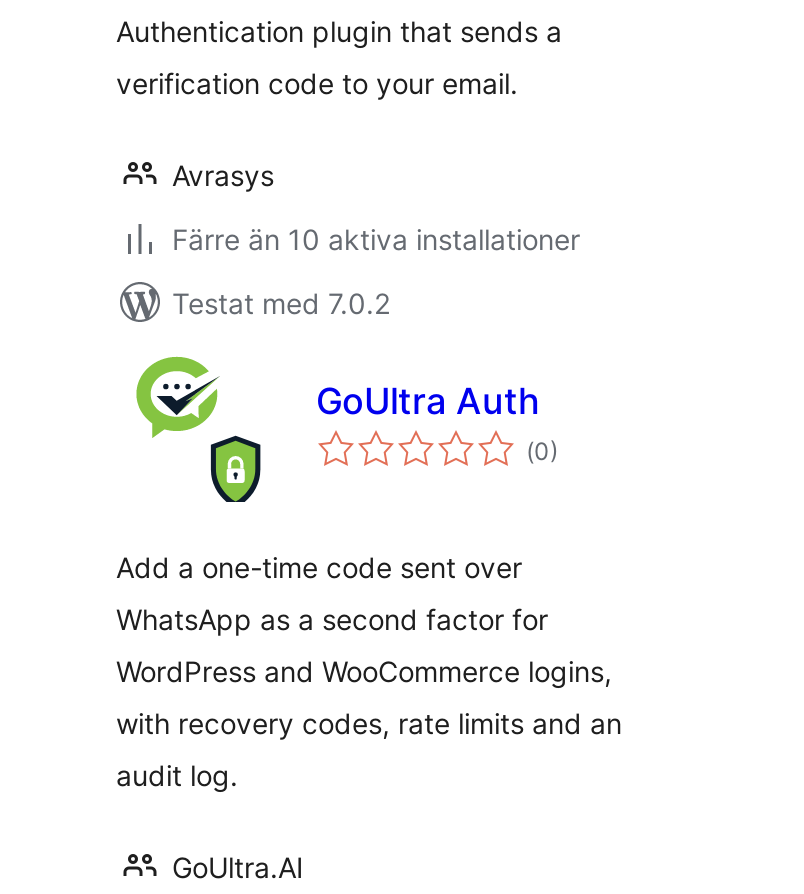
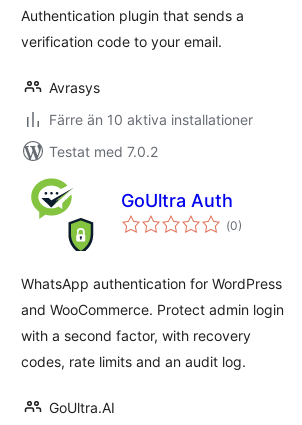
[116,550,622,792] Add a one-time code sent over | WhatsApp as a second factor for | WordPress and WooCommerce logins, | with recovery codes, rate limits and an | audit log. -> [21,275,284,370] WhatsApp authentication for WordPress | and WooCommerce. Protect admin login | with a second factor, with recovery | codes, rate limits and an audit log.

